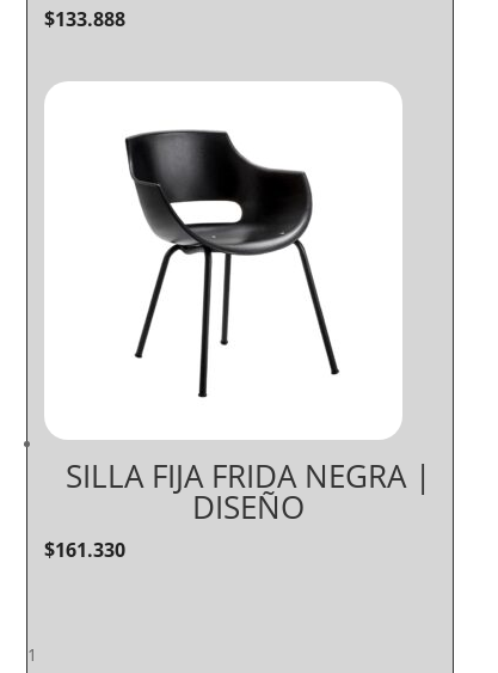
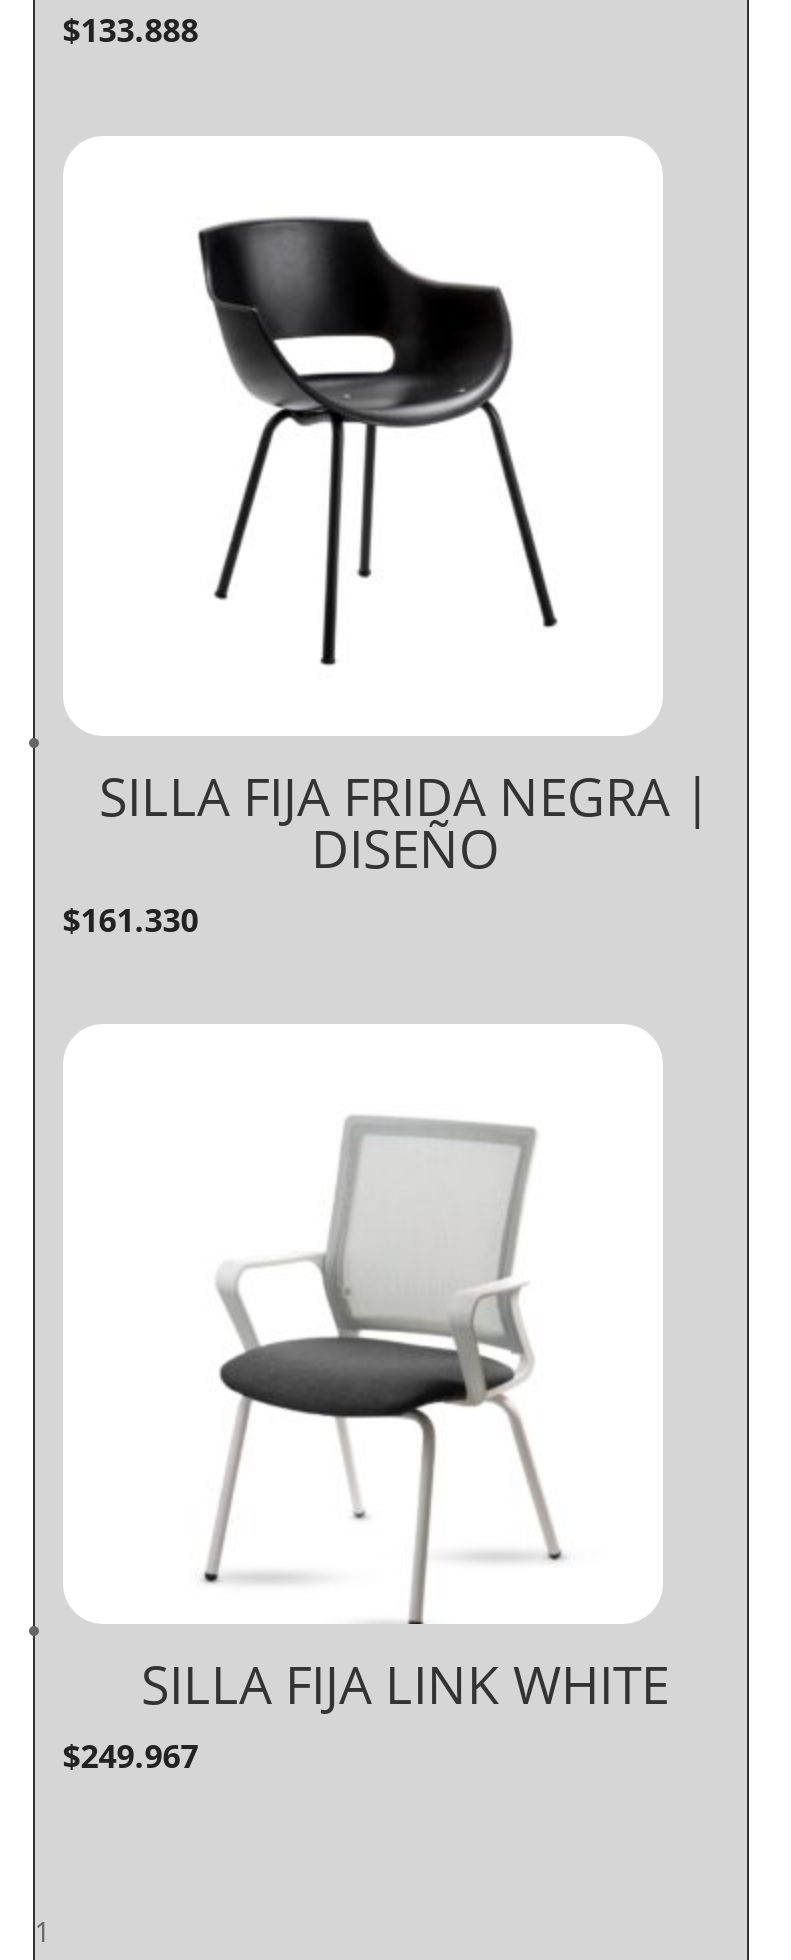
none -> [63,1053,669,1778] [image] | SILLA FIJA LINK WHITE | $249.967

